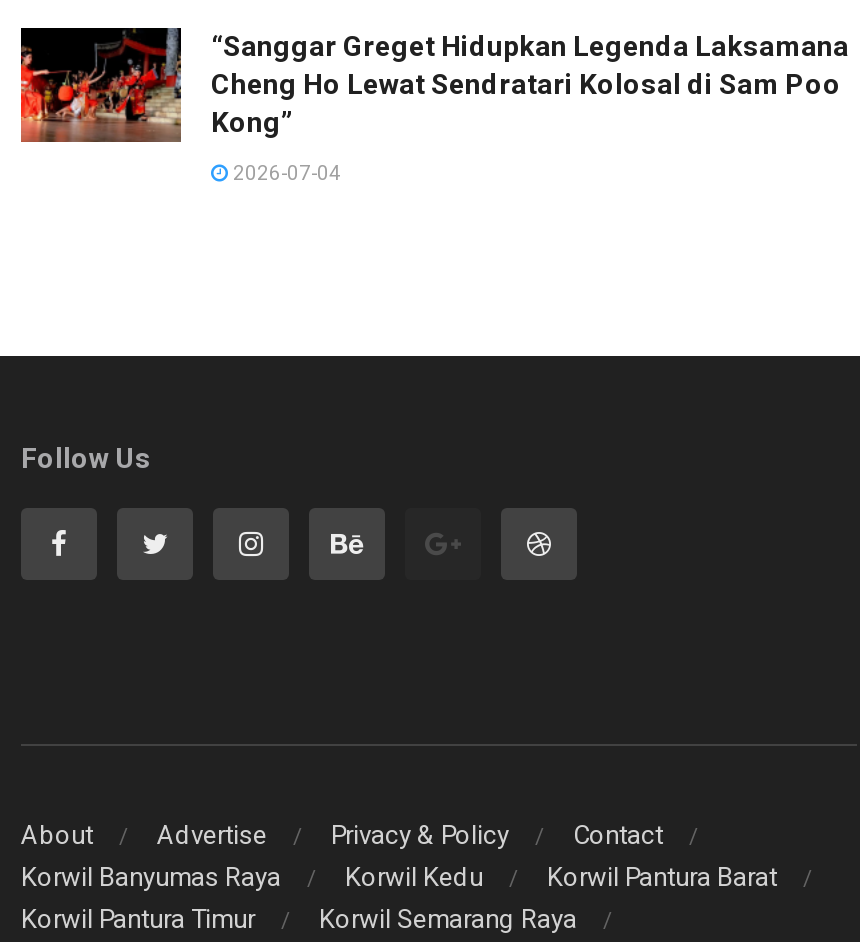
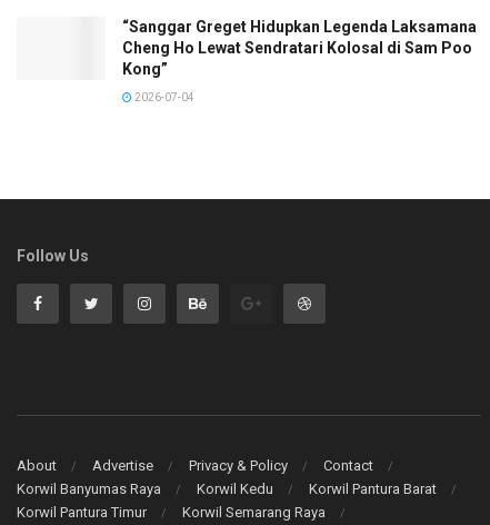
[19,26,183,144] [image] -> none

